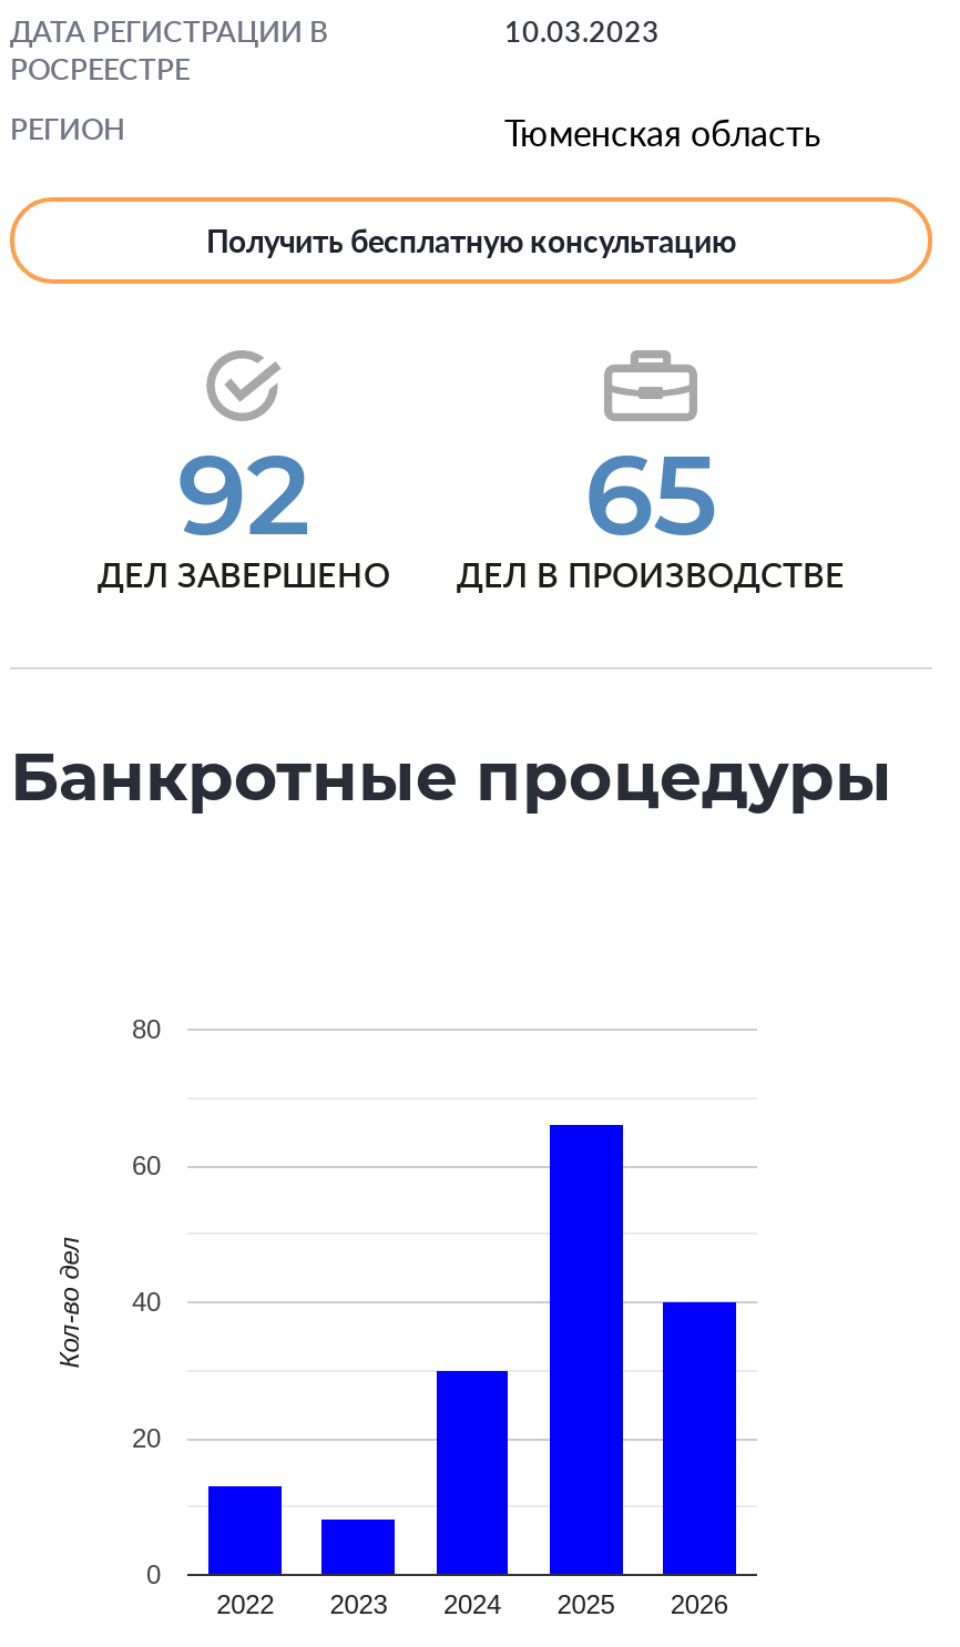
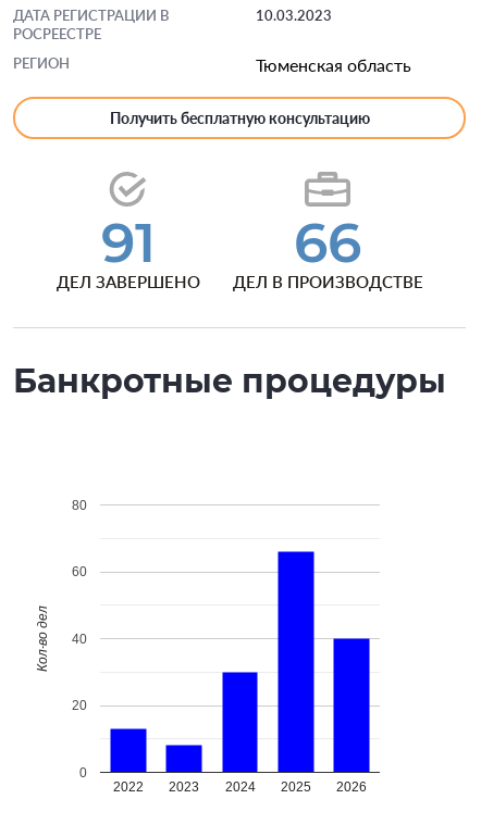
[177,428,310,563] 92 -> [101,210,155,276] 91
[584,428,717,563] 65 -> [294,210,361,276] 66

